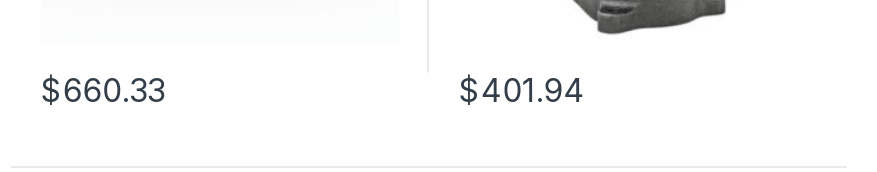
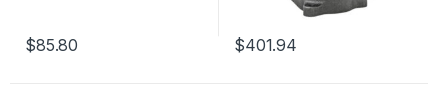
[41,71,165,111] $660.33 -> [25,35,78,55] $85.80

